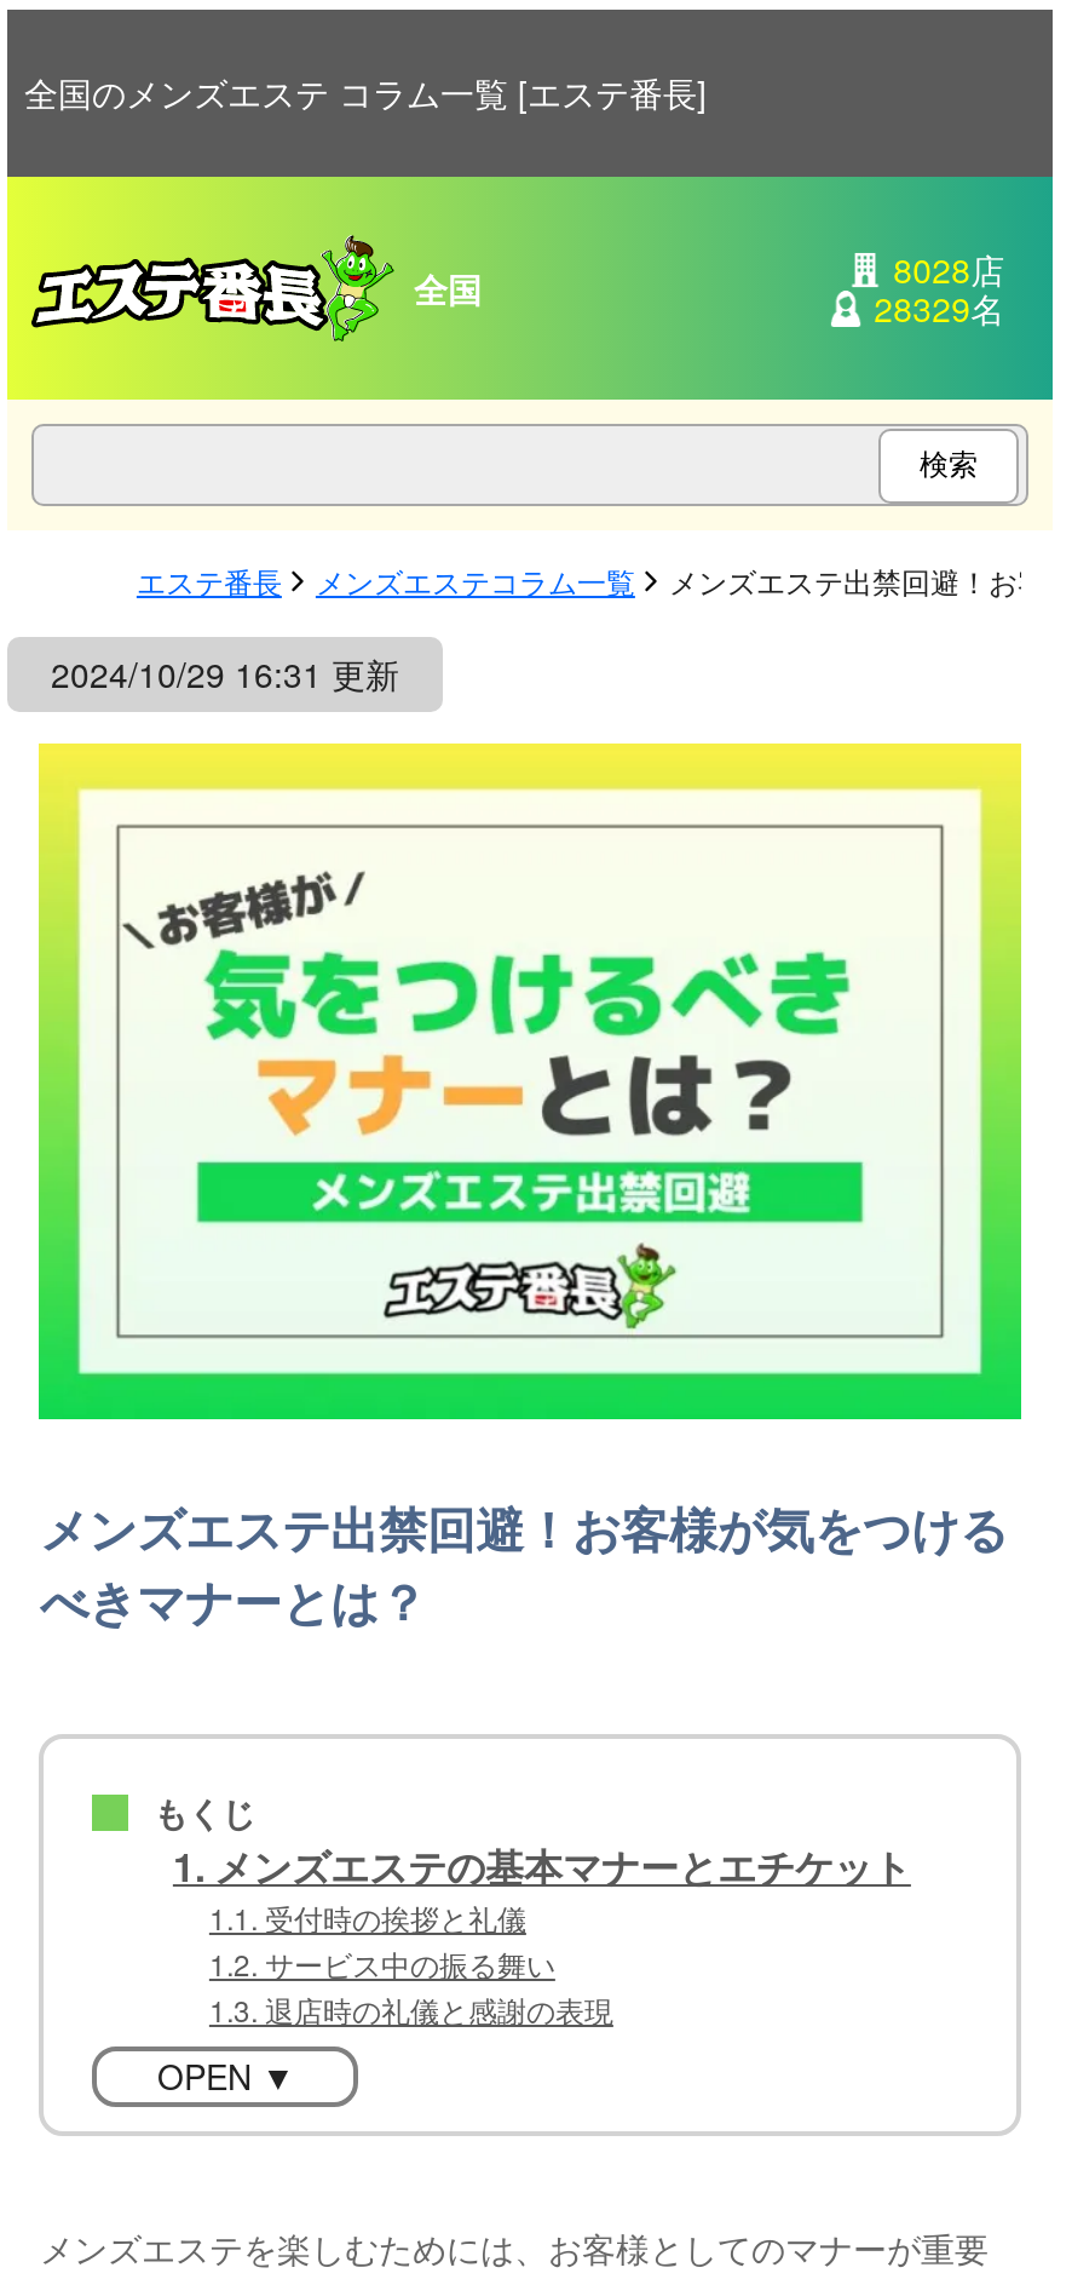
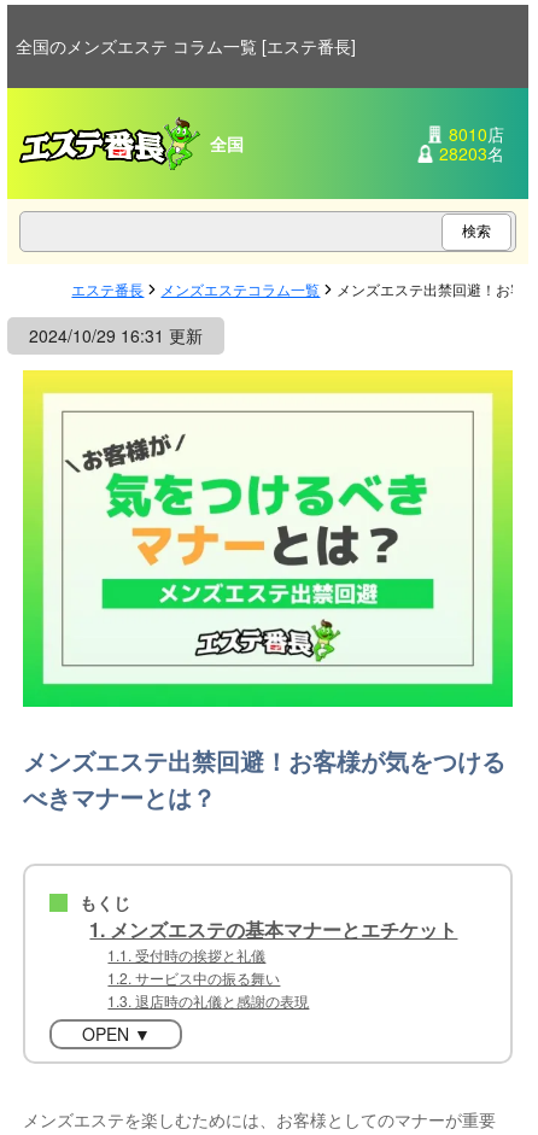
[893,245,1004,293] 8028店 -> [449,122,504,146] 8010店
[874,283,1004,332] 28329名 -> [439,141,504,165] 28203名

